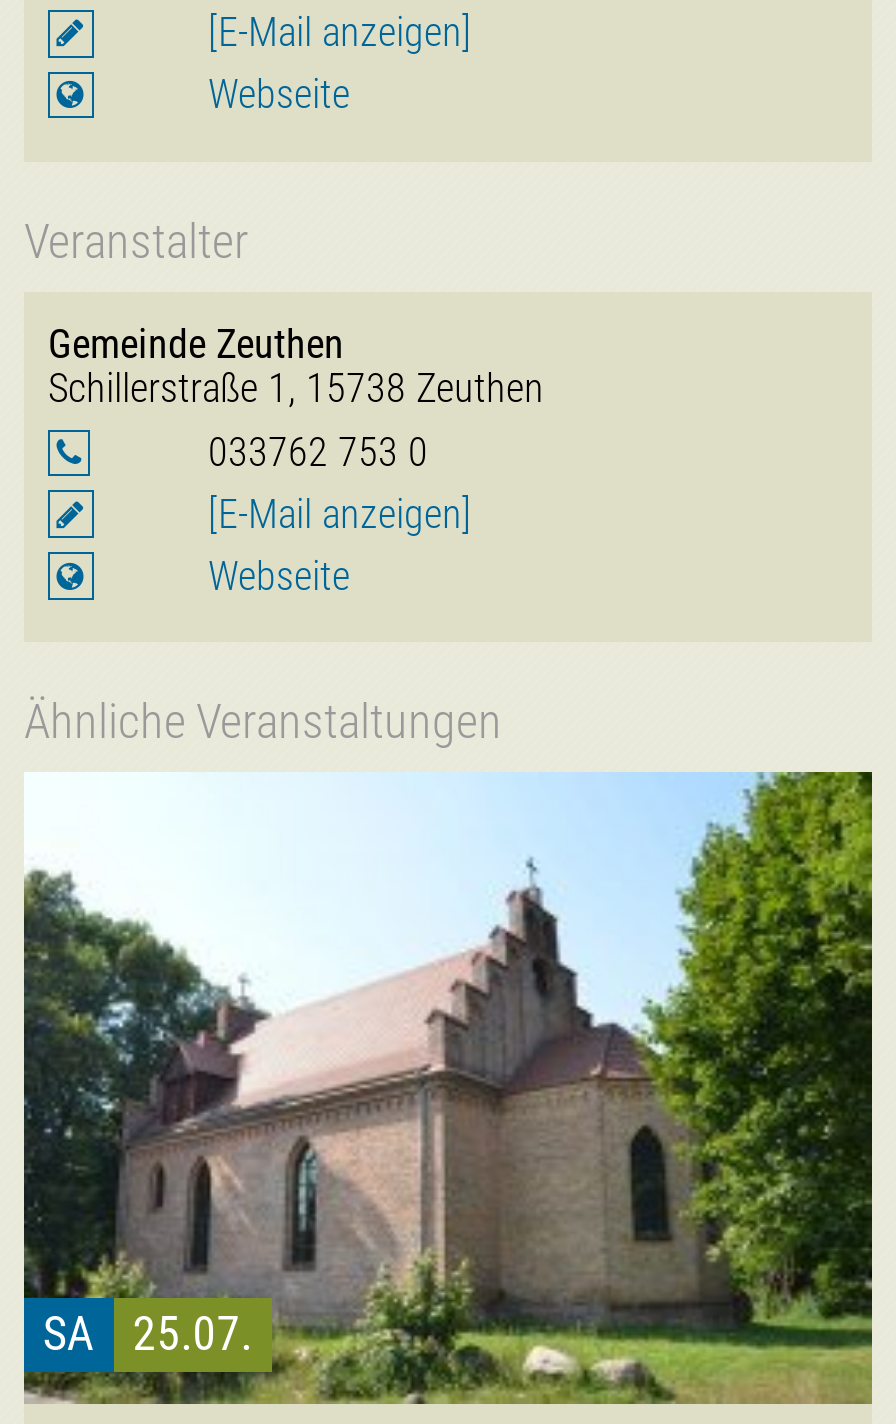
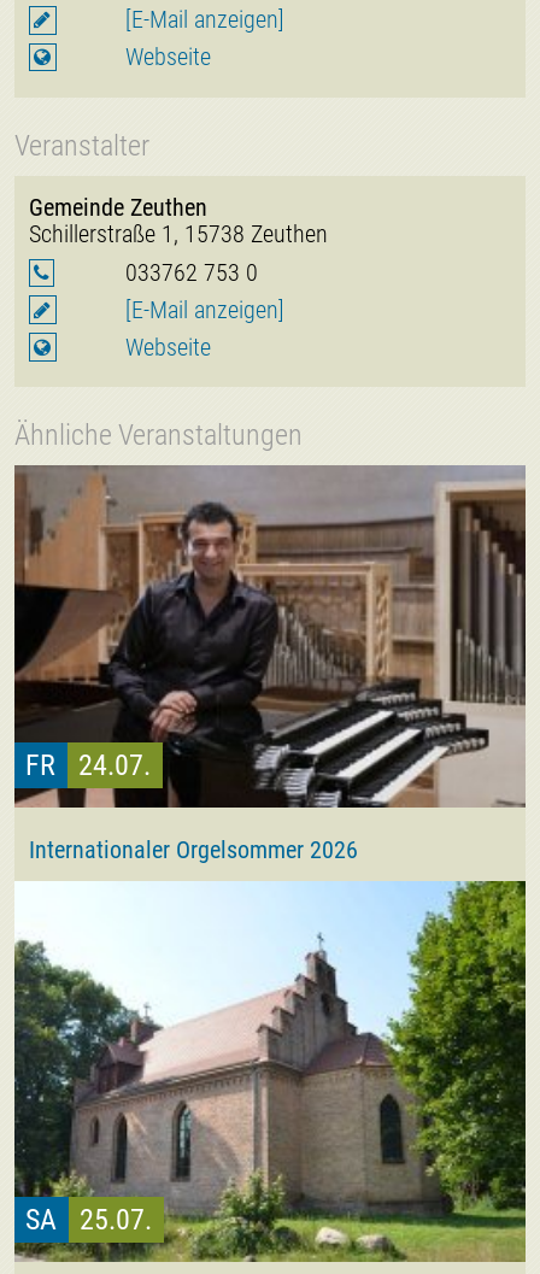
none -> [13,464,527,865] [image] | FR | 24.07. | Internationaler Orgelsommer 2026

